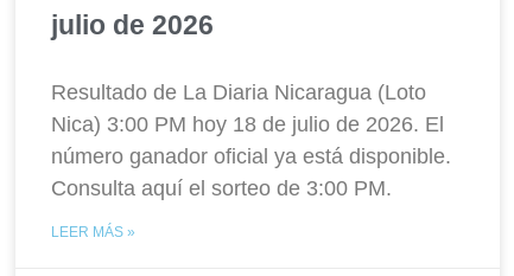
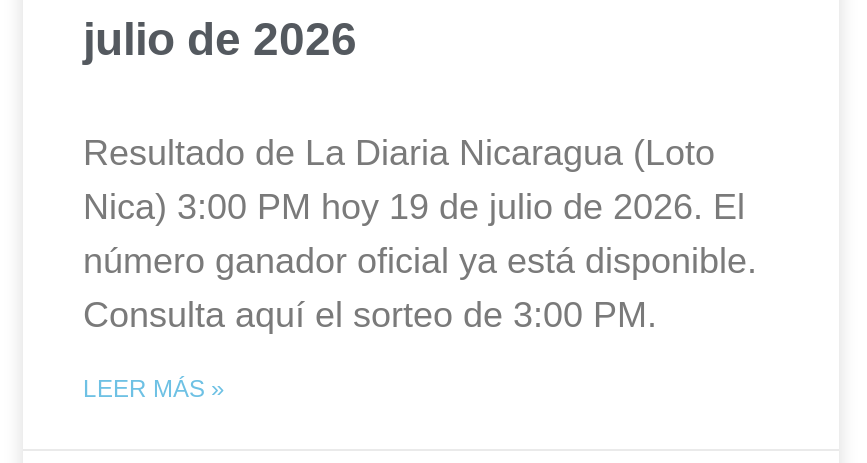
[51,113,444,136] Nica) 3:00 PM hoy 18 de julio de 2026. El -> [83,187,745,227] Nica) 3:00 PM hoy 19 de julio de 2026. El

